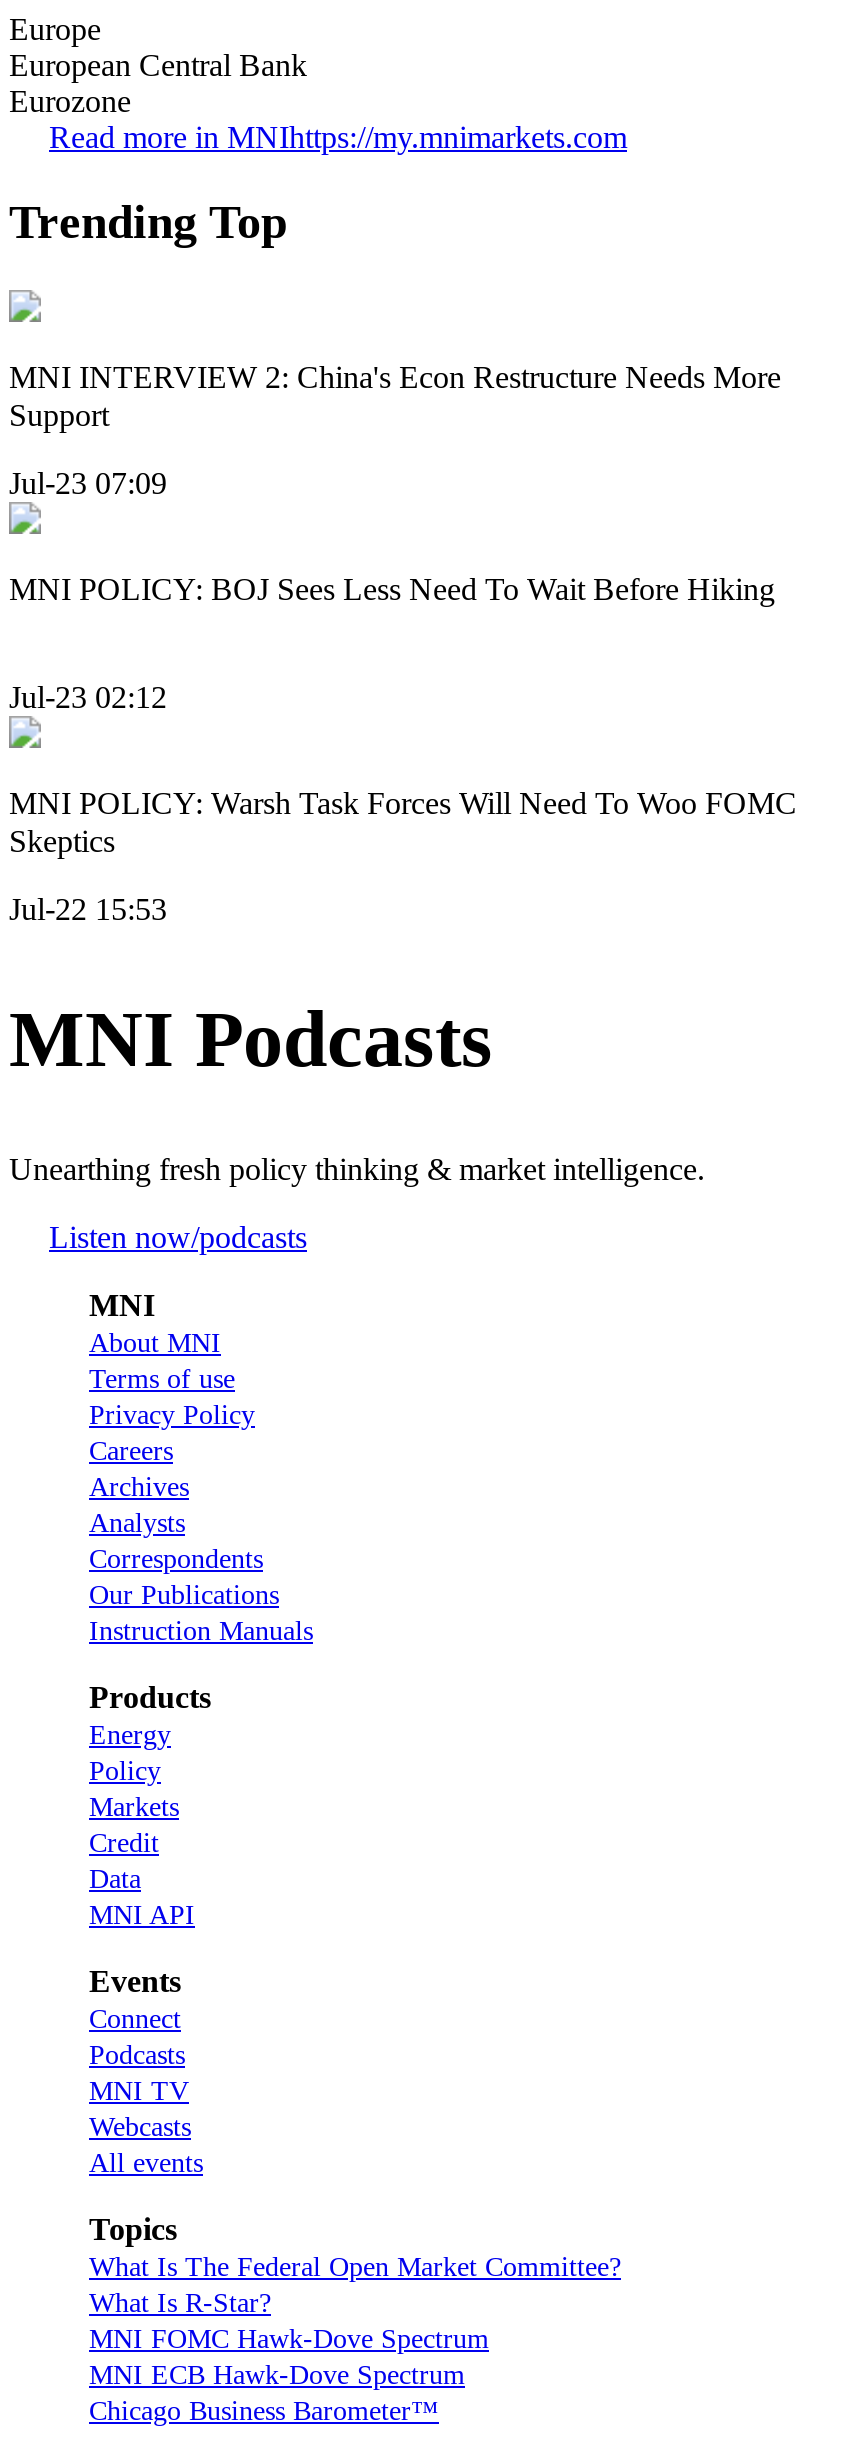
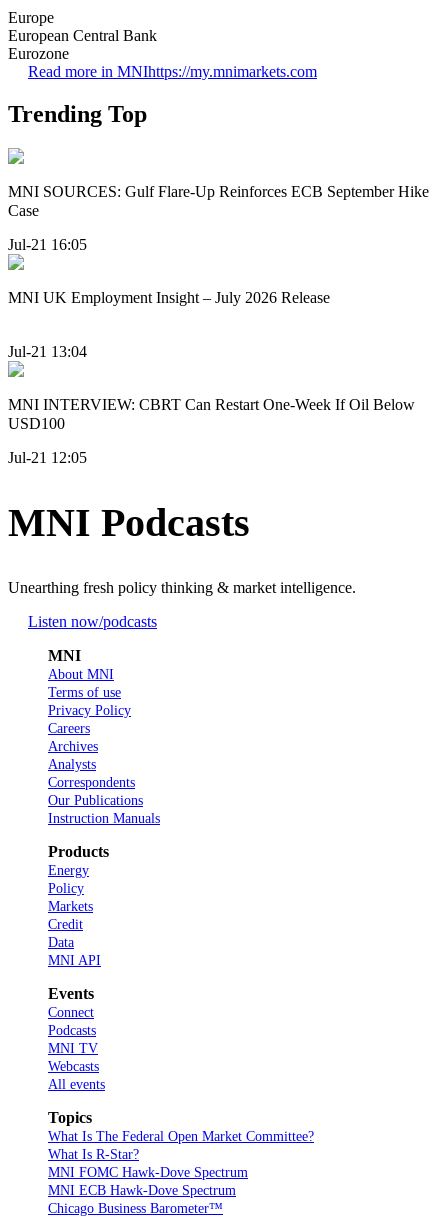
[9,360,781,432] MNI INTERVIEW 2: China's Econ Restructure Needs More | Support -> [8,183,429,219] MNI SOURCES: Gulf Flare-Up Reinforces ECB September Hike | Case
[9,467,167,501] Jul-23 07:09 -> [8,236,87,253] Jul-21 16:05
[9,573,775,607] MNI POLICY: BOJ Sees Less Need To Wait Before Hiking -> [8,289,330,306] MNI UK Employment Insight – July 2026 Release
[9,679,167,713] Jul-23 02:12 -> [8,343,87,360] Jul-21 13:04
[9,785,797,857] MNI POLICY: Warsh Task Forces Will Need To Woo FOMC | Skeptics -> [8,396,415,432] MNI INTERVIEW: CBRT Can Restart One-Week If Oil Below | USD100
[9,892,167,926] Jul-22 15:53 -> [8,449,87,466] Jul-21 12:05

